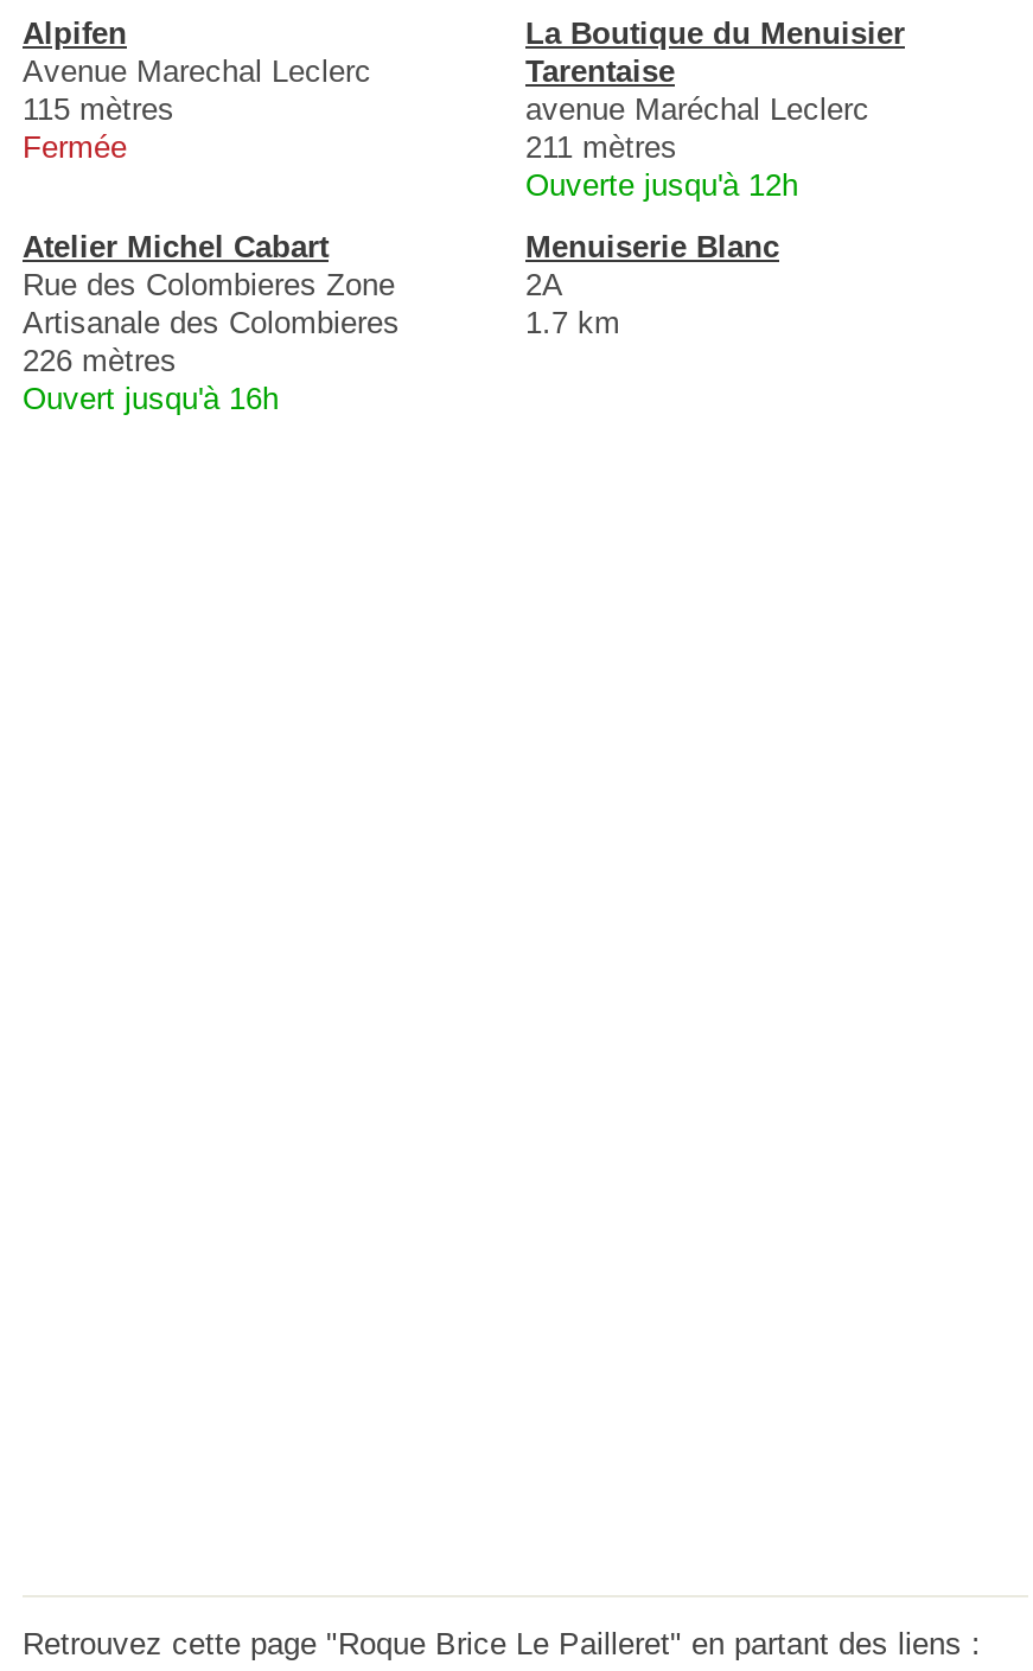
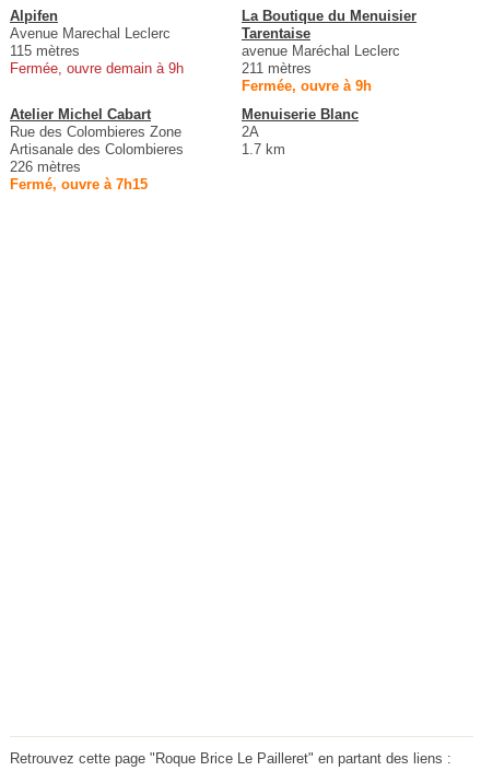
[23,130,127,165] Fermée -> [10,60,184,77] Fermée, ouvre demain à 9h
[525,168,798,203] Ouverte jusqu'à 12h -> [242,78,372,94] Fermée, ouvre à 9h
[23,381,279,417] Ouvert jusqu'à 16h -> [10,176,148,193] Fermé, ouvre à 7h15

